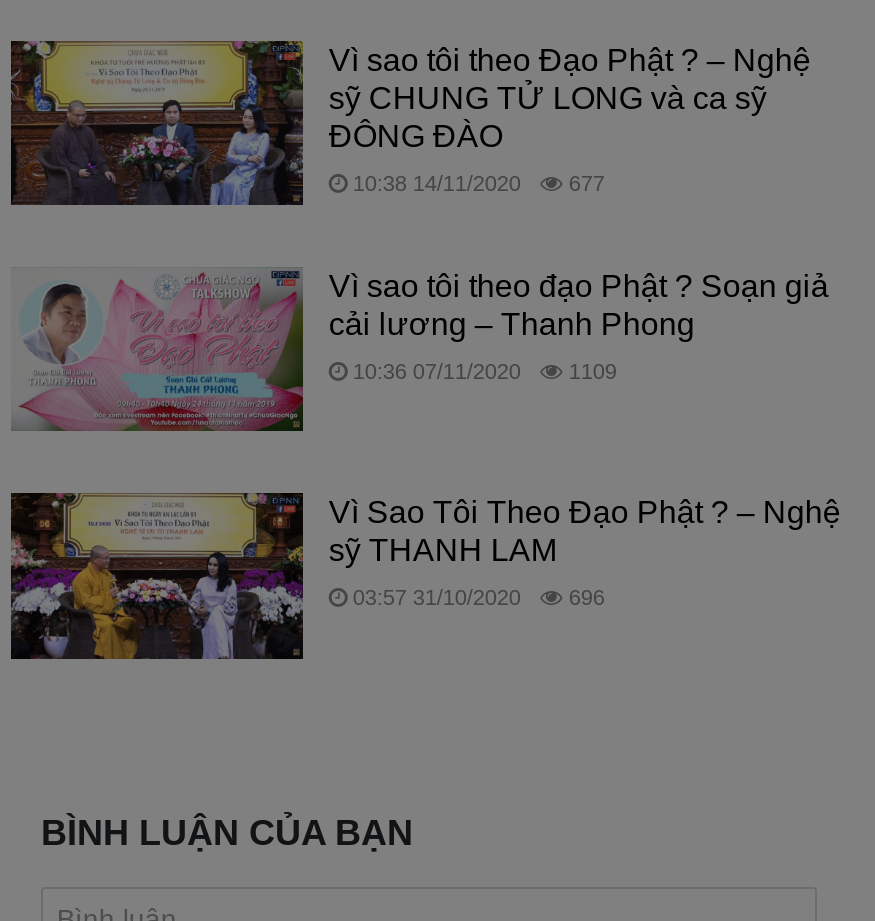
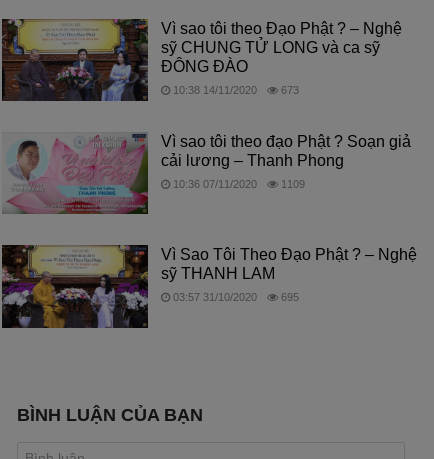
[347,170,605,194] 10:38 14/11/2020 677 -> [170,84,299,96] 10:38 14/11/2020 673
[347,586,605,610] 03:57 31/10/2020 696 -> [170,291,299,303] 03:57 31/10/2020 695

